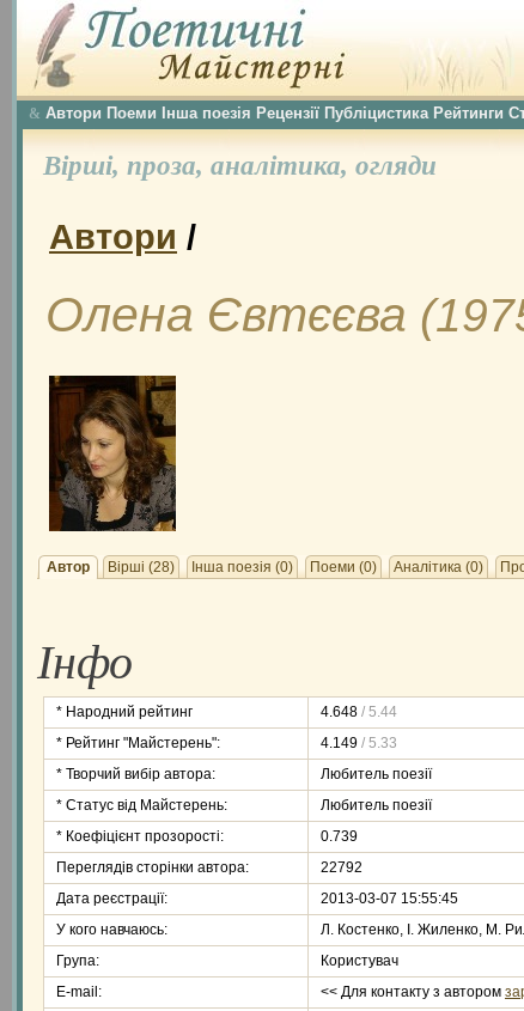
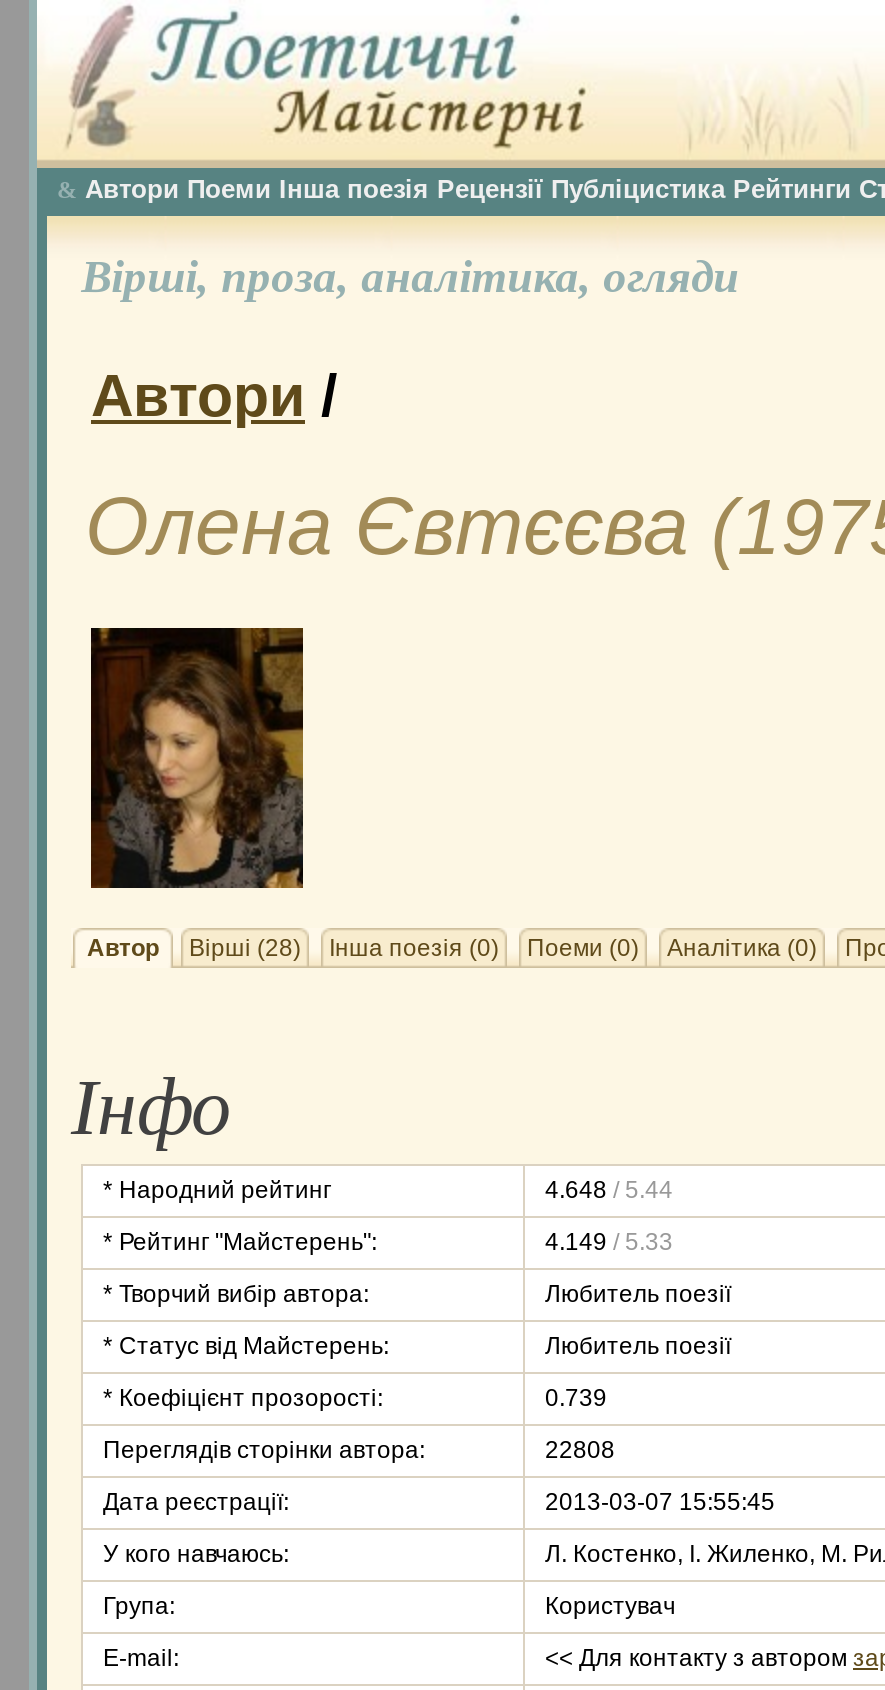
[321,859,362,876] 22792 -> [545,1436,615,1464] 22808

